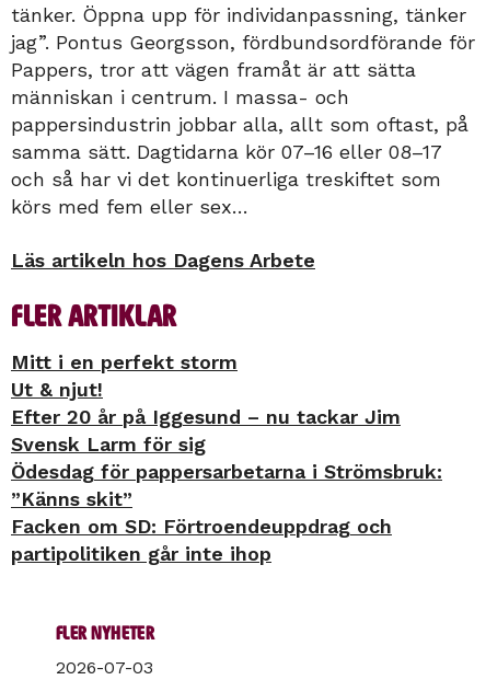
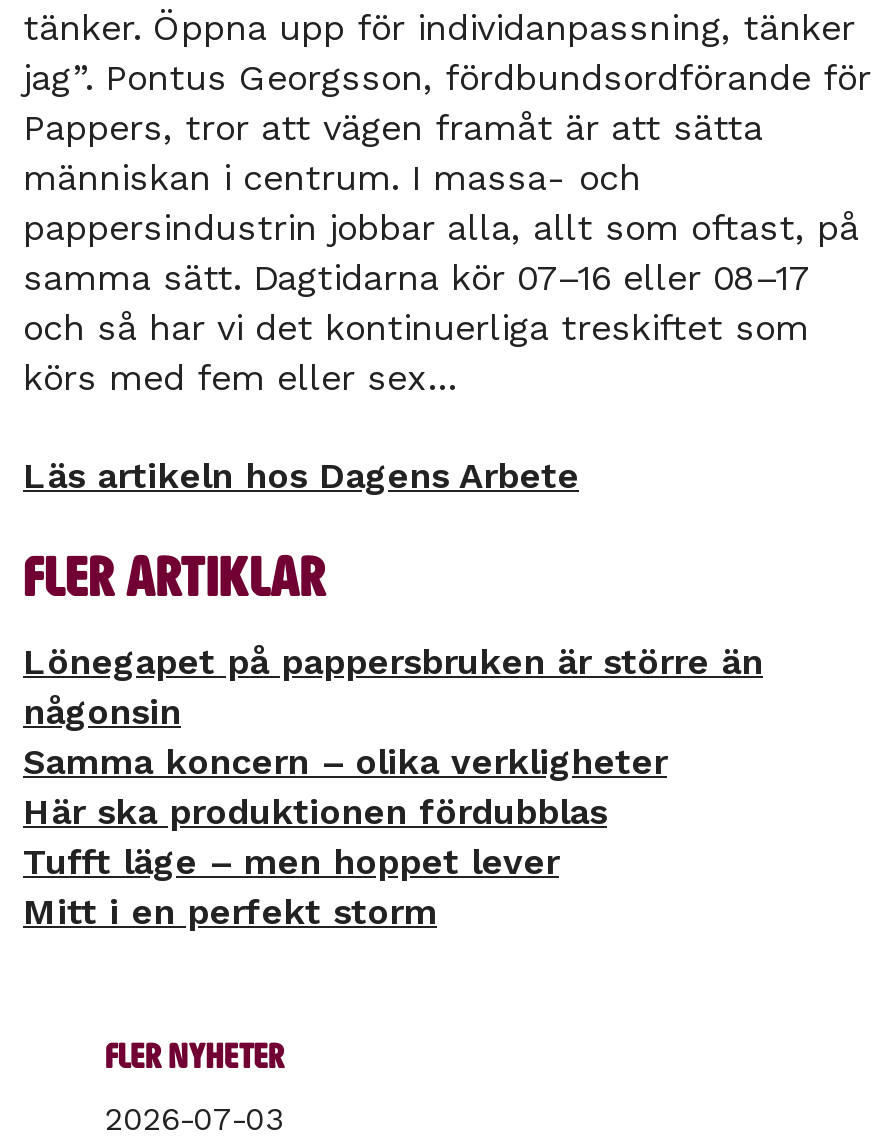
none -> [23,639,763,881] Lönegapet på pappersbruken är större än | någonsin | Samma koncern – olika verkligheter | Här ska produktionen fördubblas | Tufft läge – men hoppet lever
moved [11,350,238,373] -> [23,889,437,931]: Mitt i en perfekt storm
[11,377,442,565] Ut & njut! | Efter 20 år på Iggesund – nu tackar Jim | Svensk Larm för sig | Ödesdag för pappersarbetarna i Strömsbruk: | ”Känns skit” | Facken om SD: Förtroendeuppdrag och | partipolitiken går inte ihop -> none

